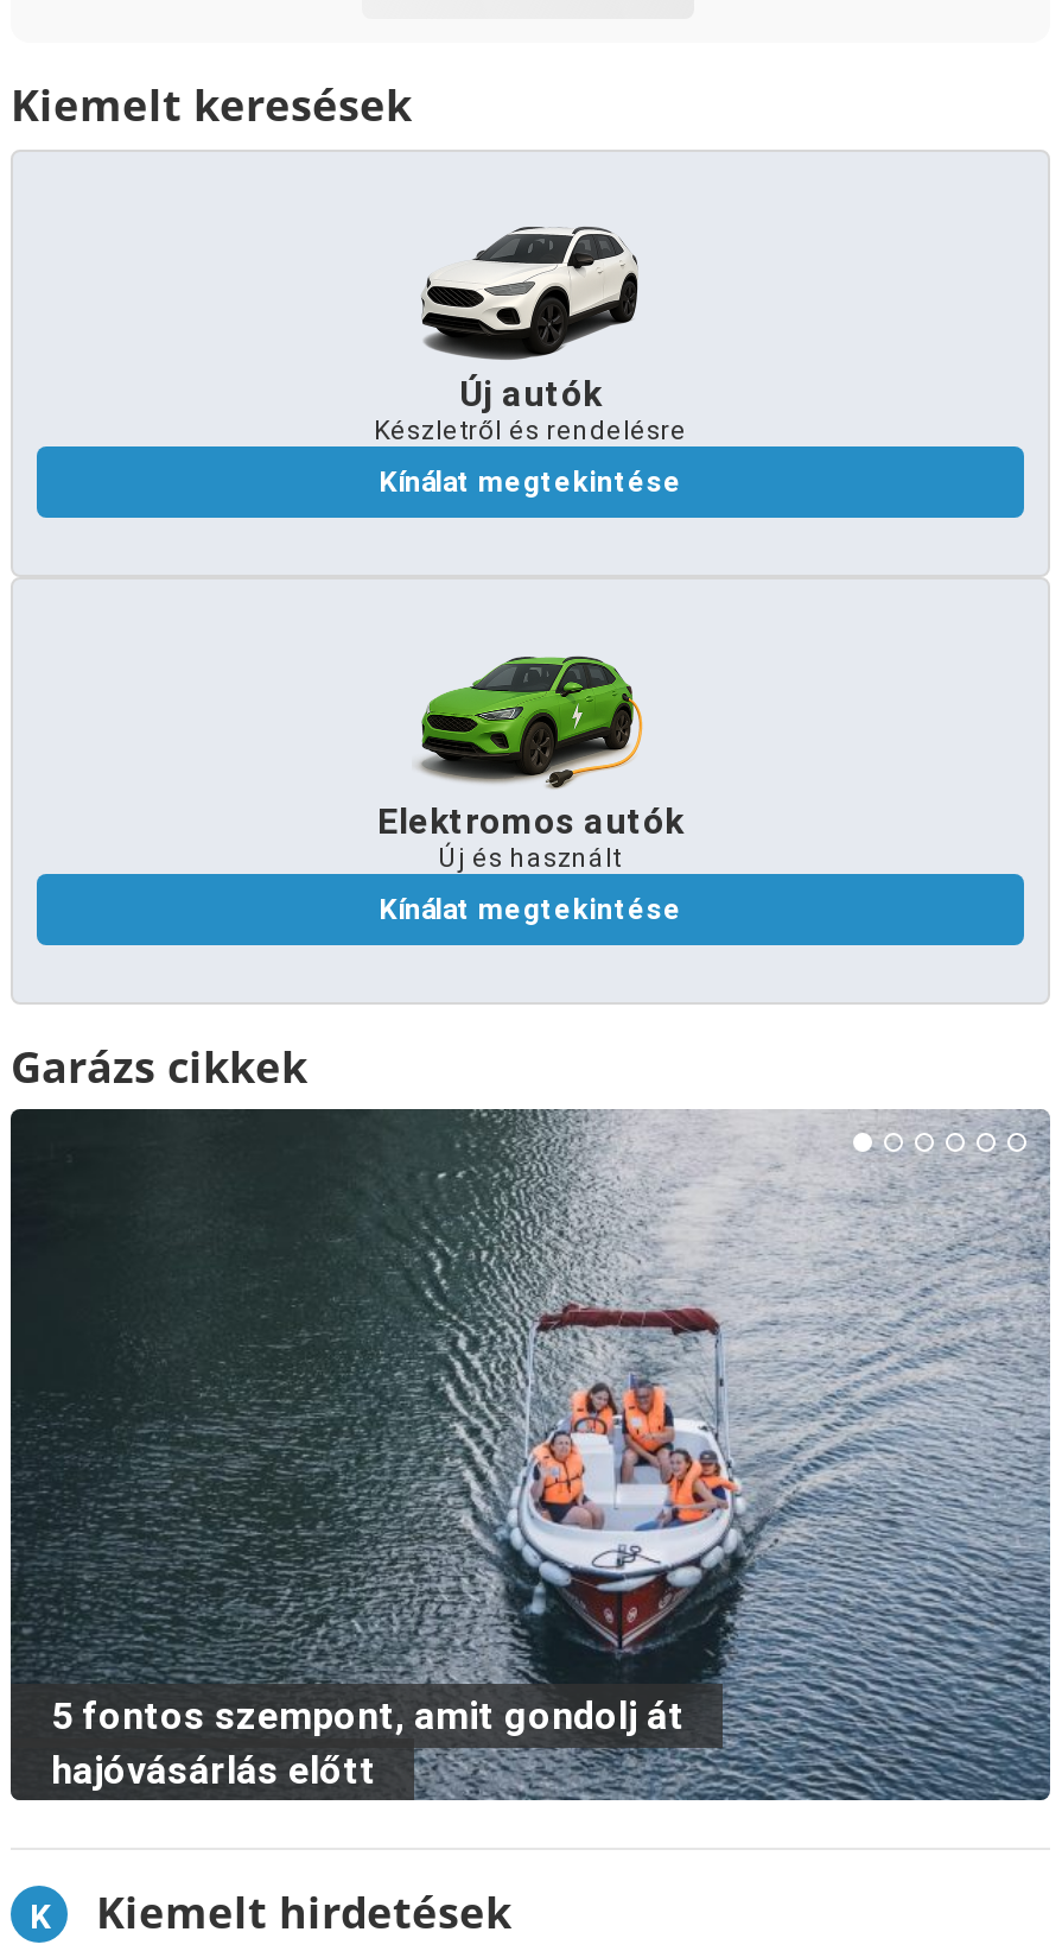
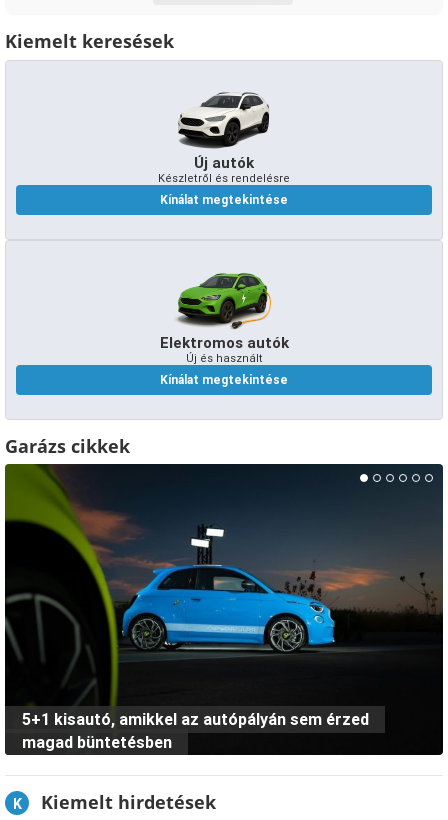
[11,1107,1053,1803] [image] | 5 fontos szempont, amit gondolj át | hajóvásárlás előtt -> [5,463,444,756] [image] | 5+1 kisautó, amikkel az autópályán sem érzed | magad büntetésben

